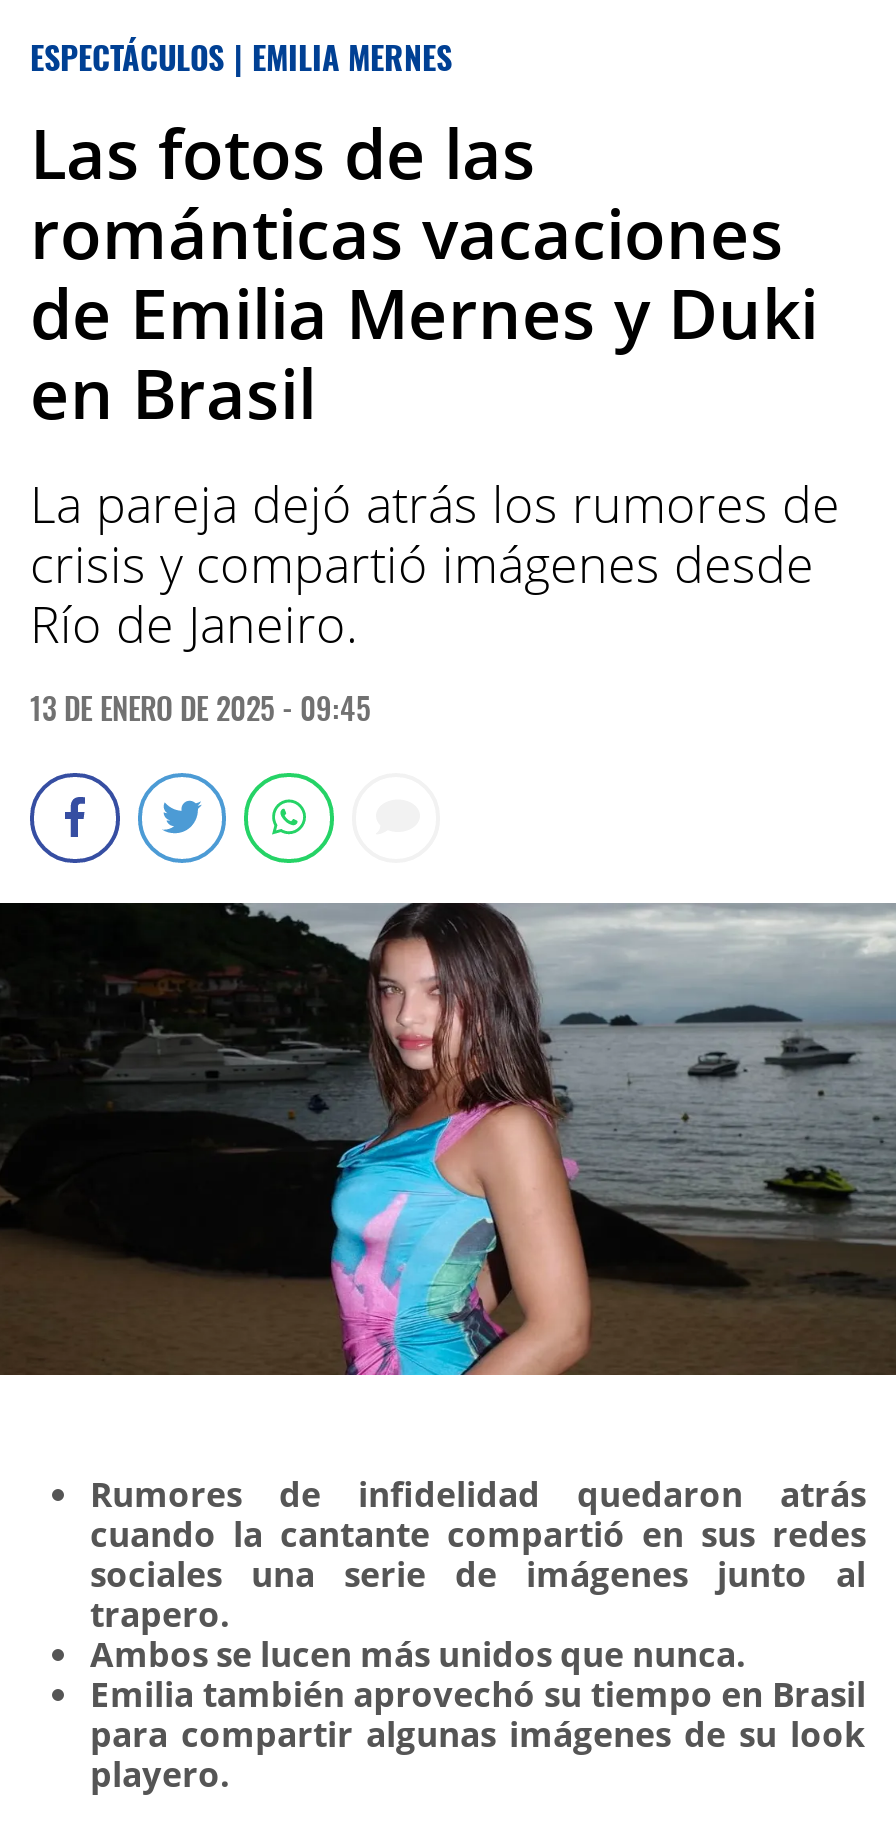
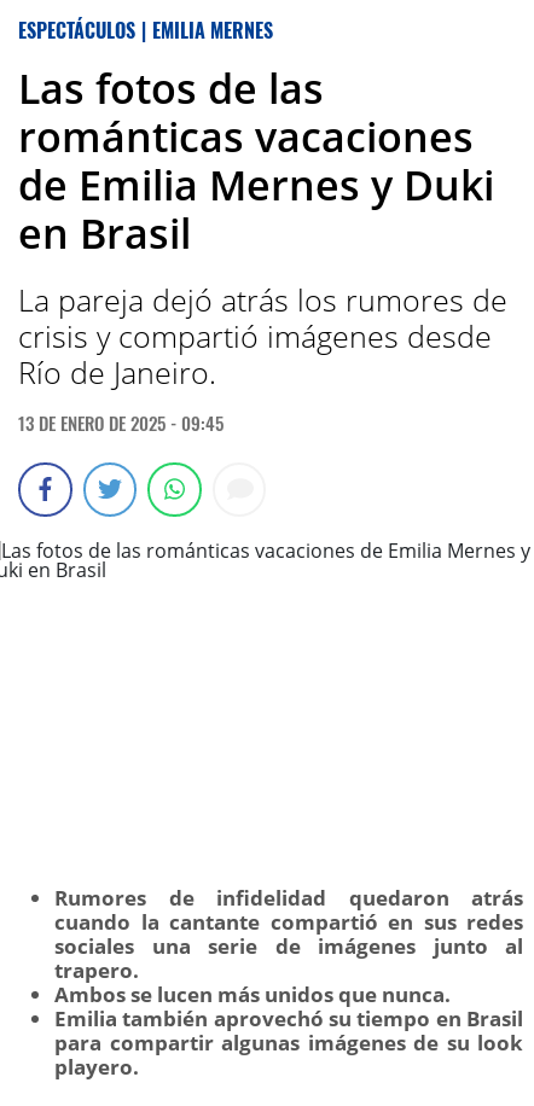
[6,901,890,1377] [image] -> none

